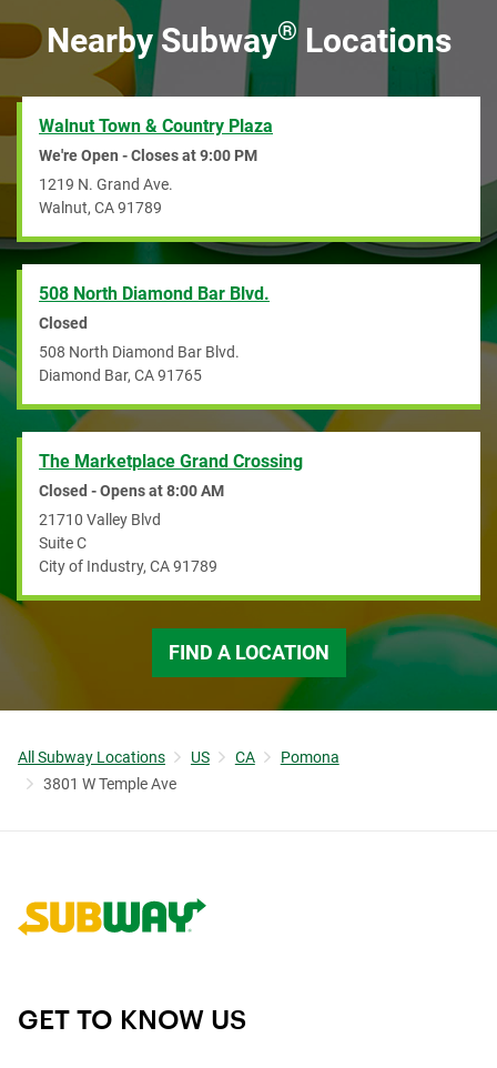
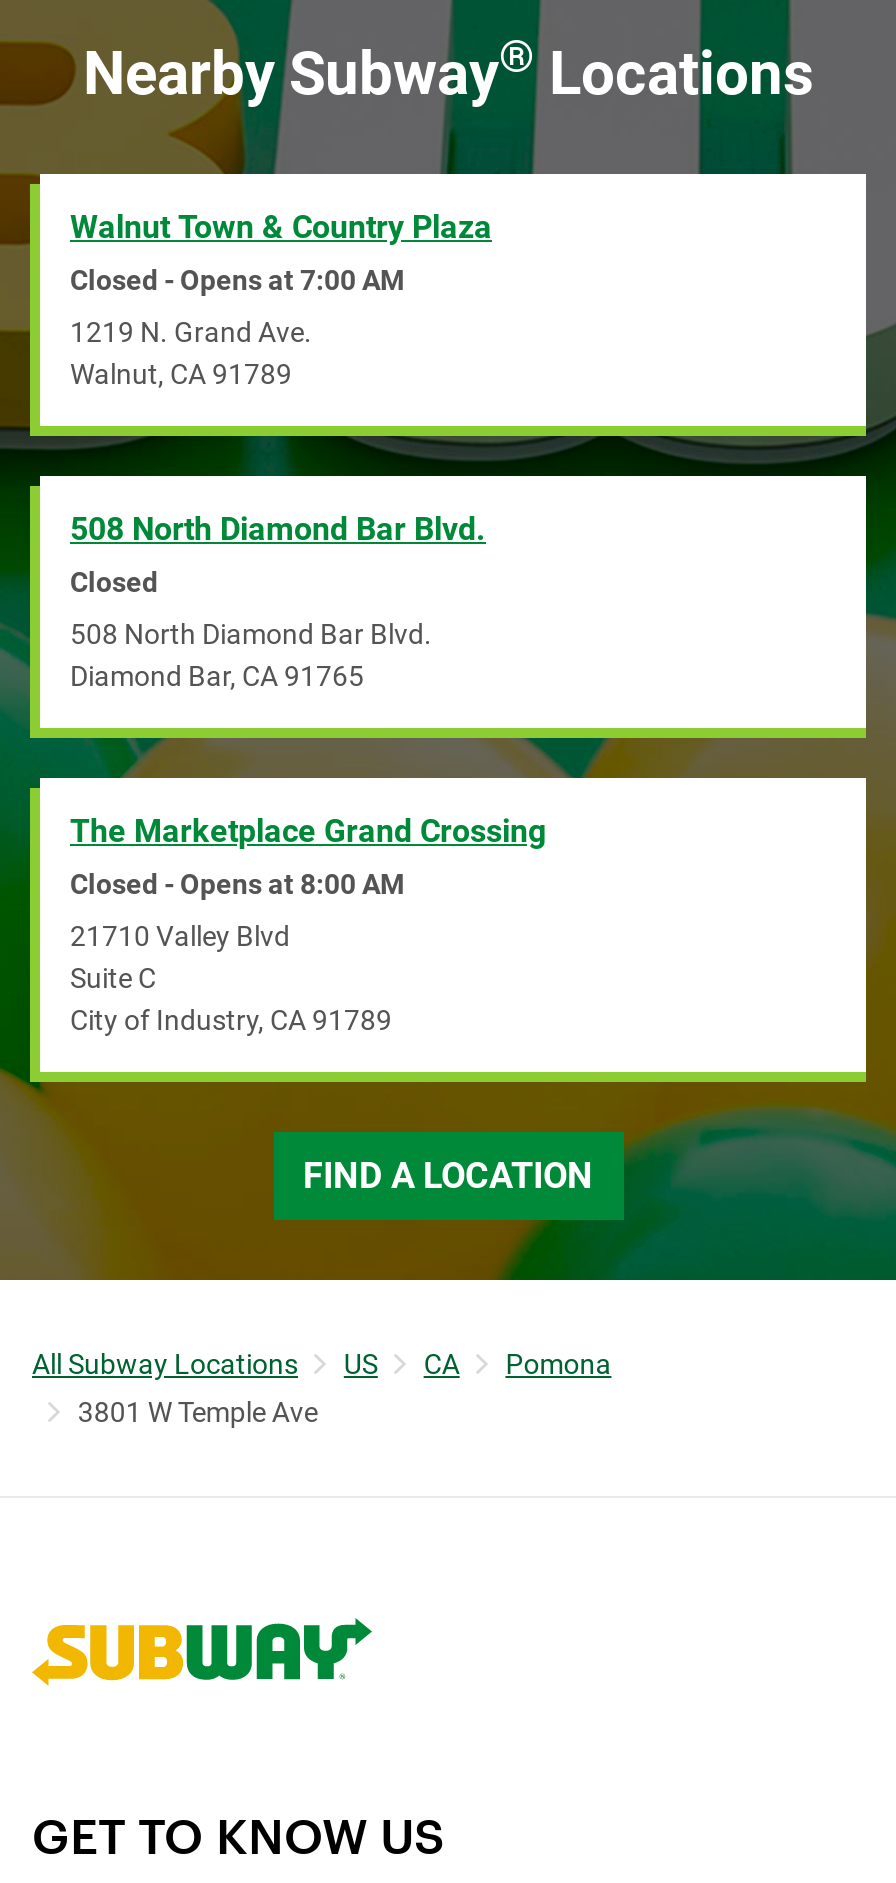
[39,147,257,165] We're Open - Closes at 9:00 PM -> [70,265,404,297] Closed - Opens at 7:00 AM

